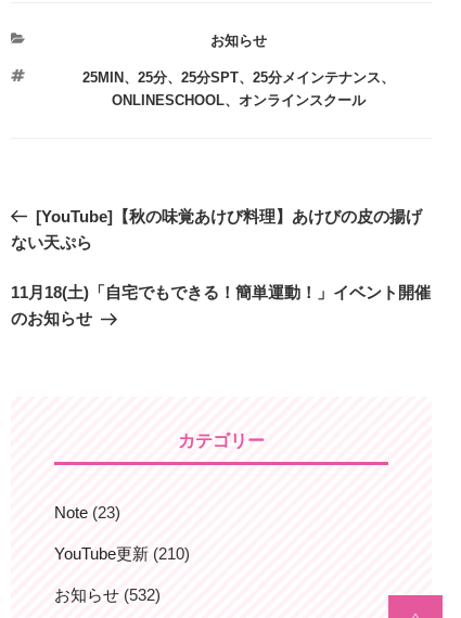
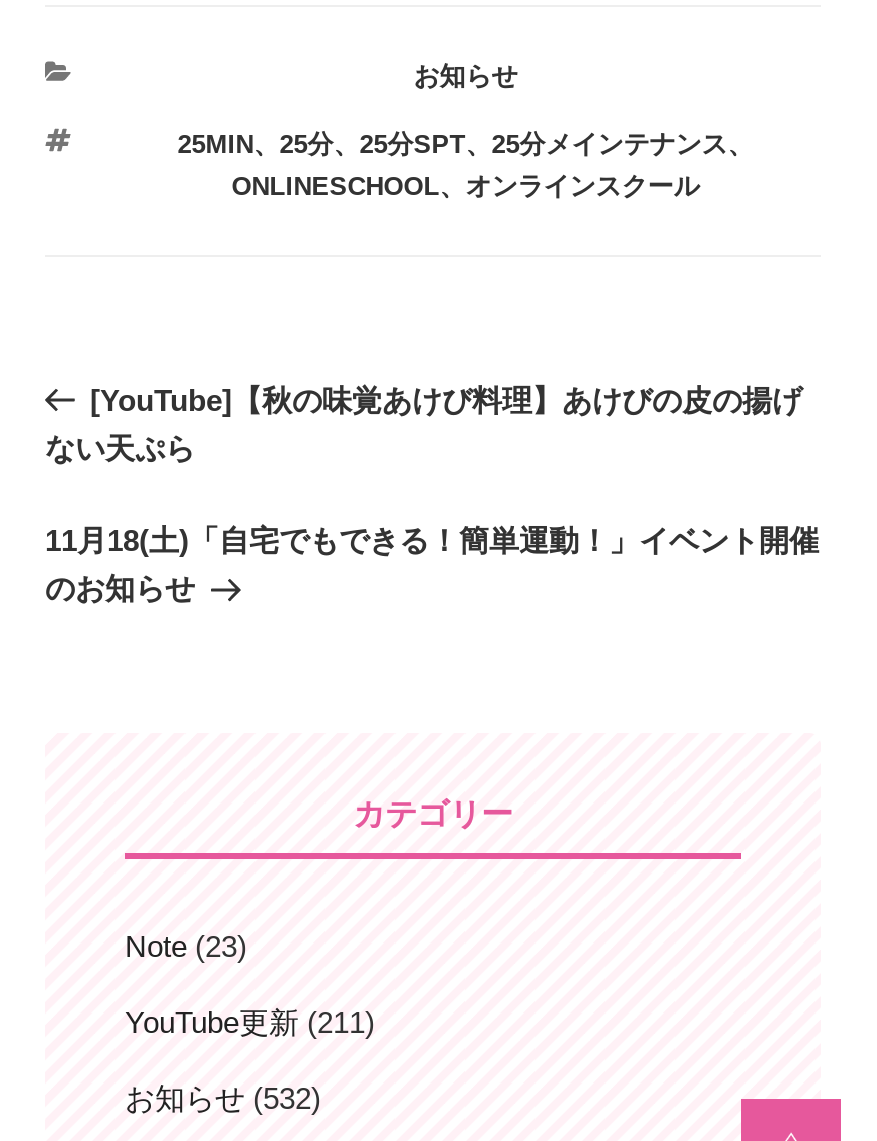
[54,544,190,562] YouTube更新(210) -> [125,1005,375,1039] YouTube更新(211)

